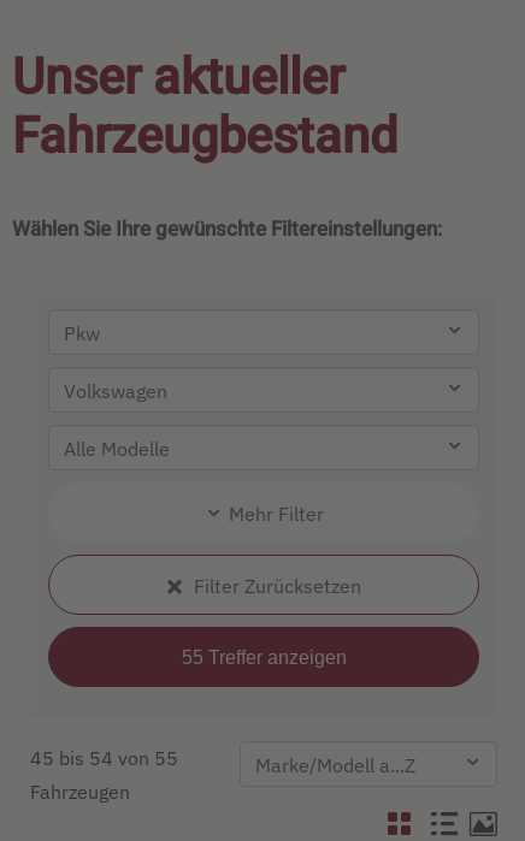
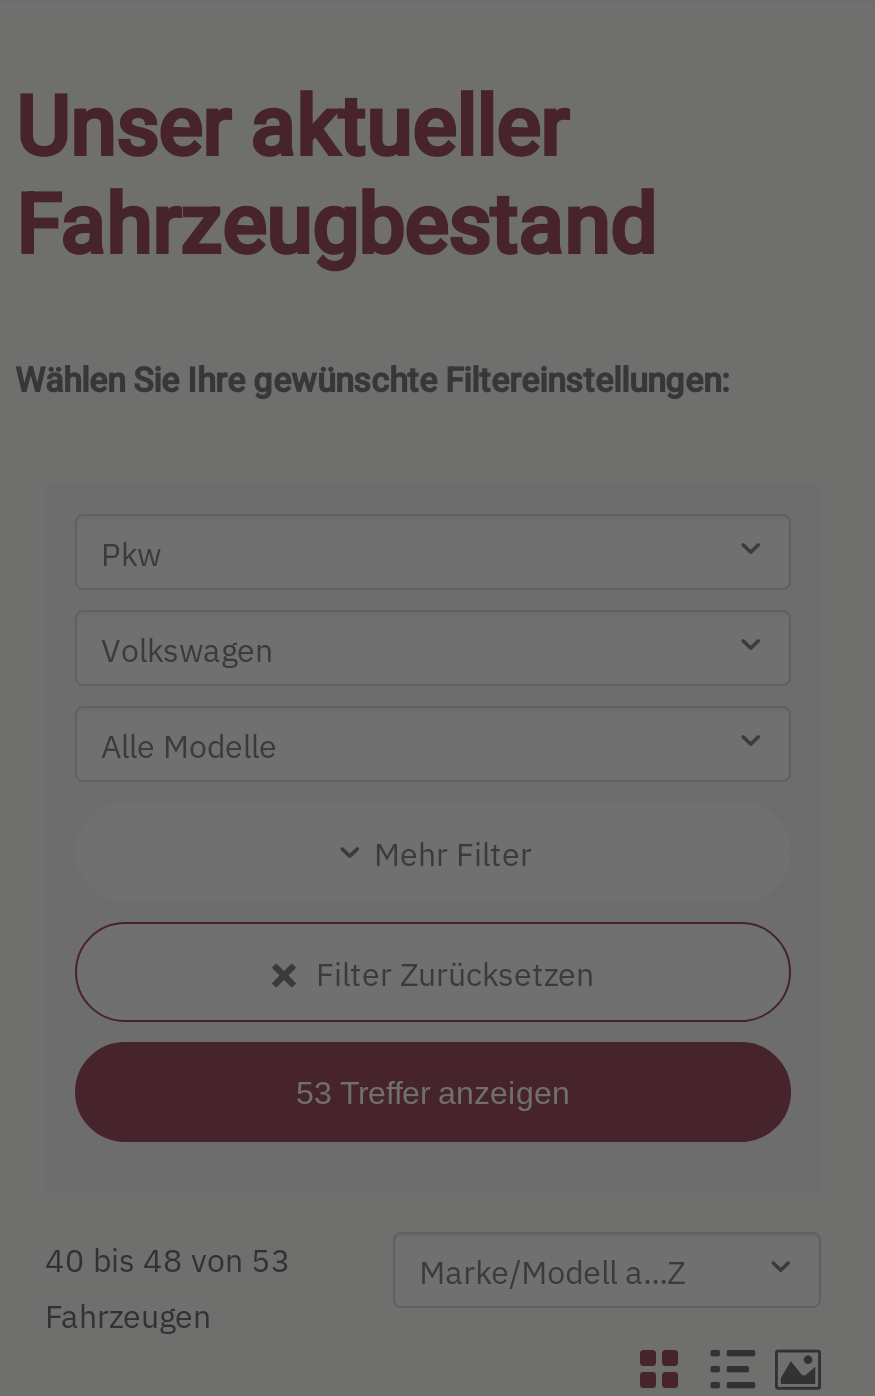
[30,746,178,770] 45 bis 54 von 55 -> [45,1240,291,1280] 40 bis 48 von 53

